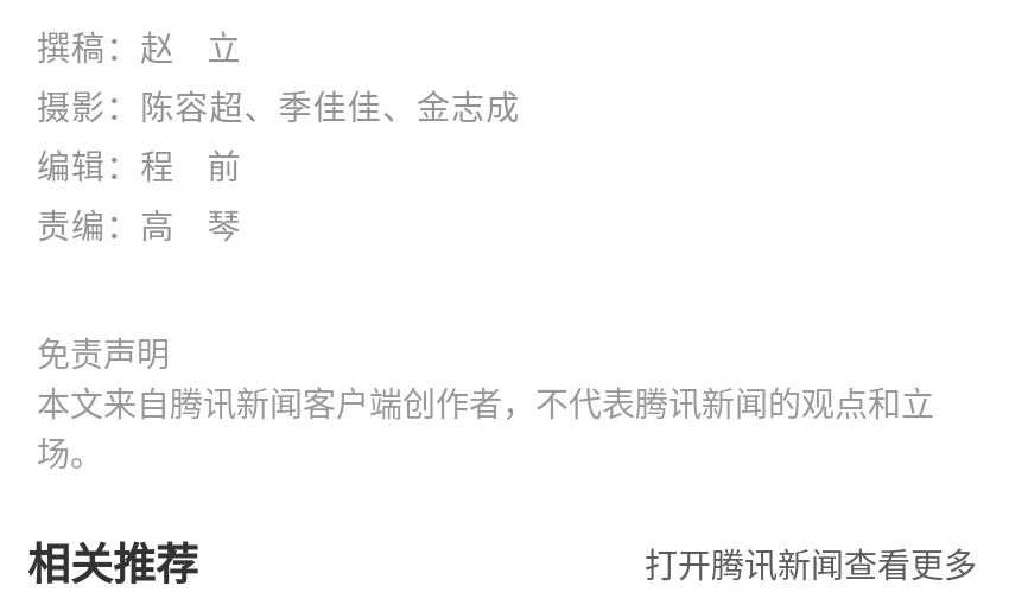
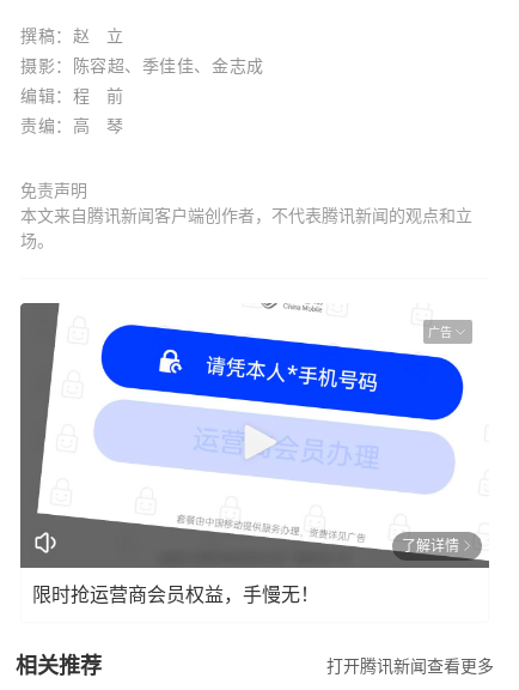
none -> [19,302,490,569] [image] | 广告
none -> [32,537,459,604] 了解详情 | 限时抢运营商会员权益，手慢无！

